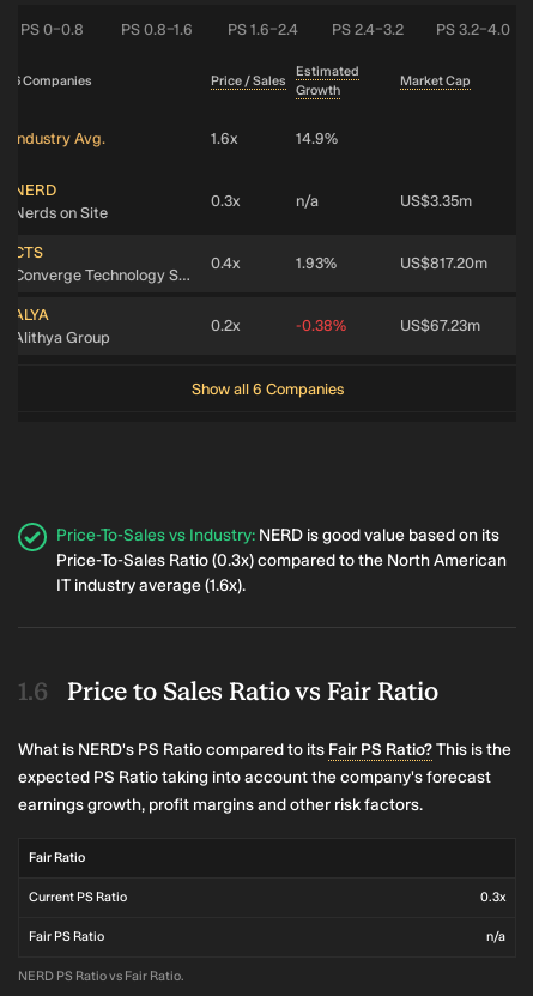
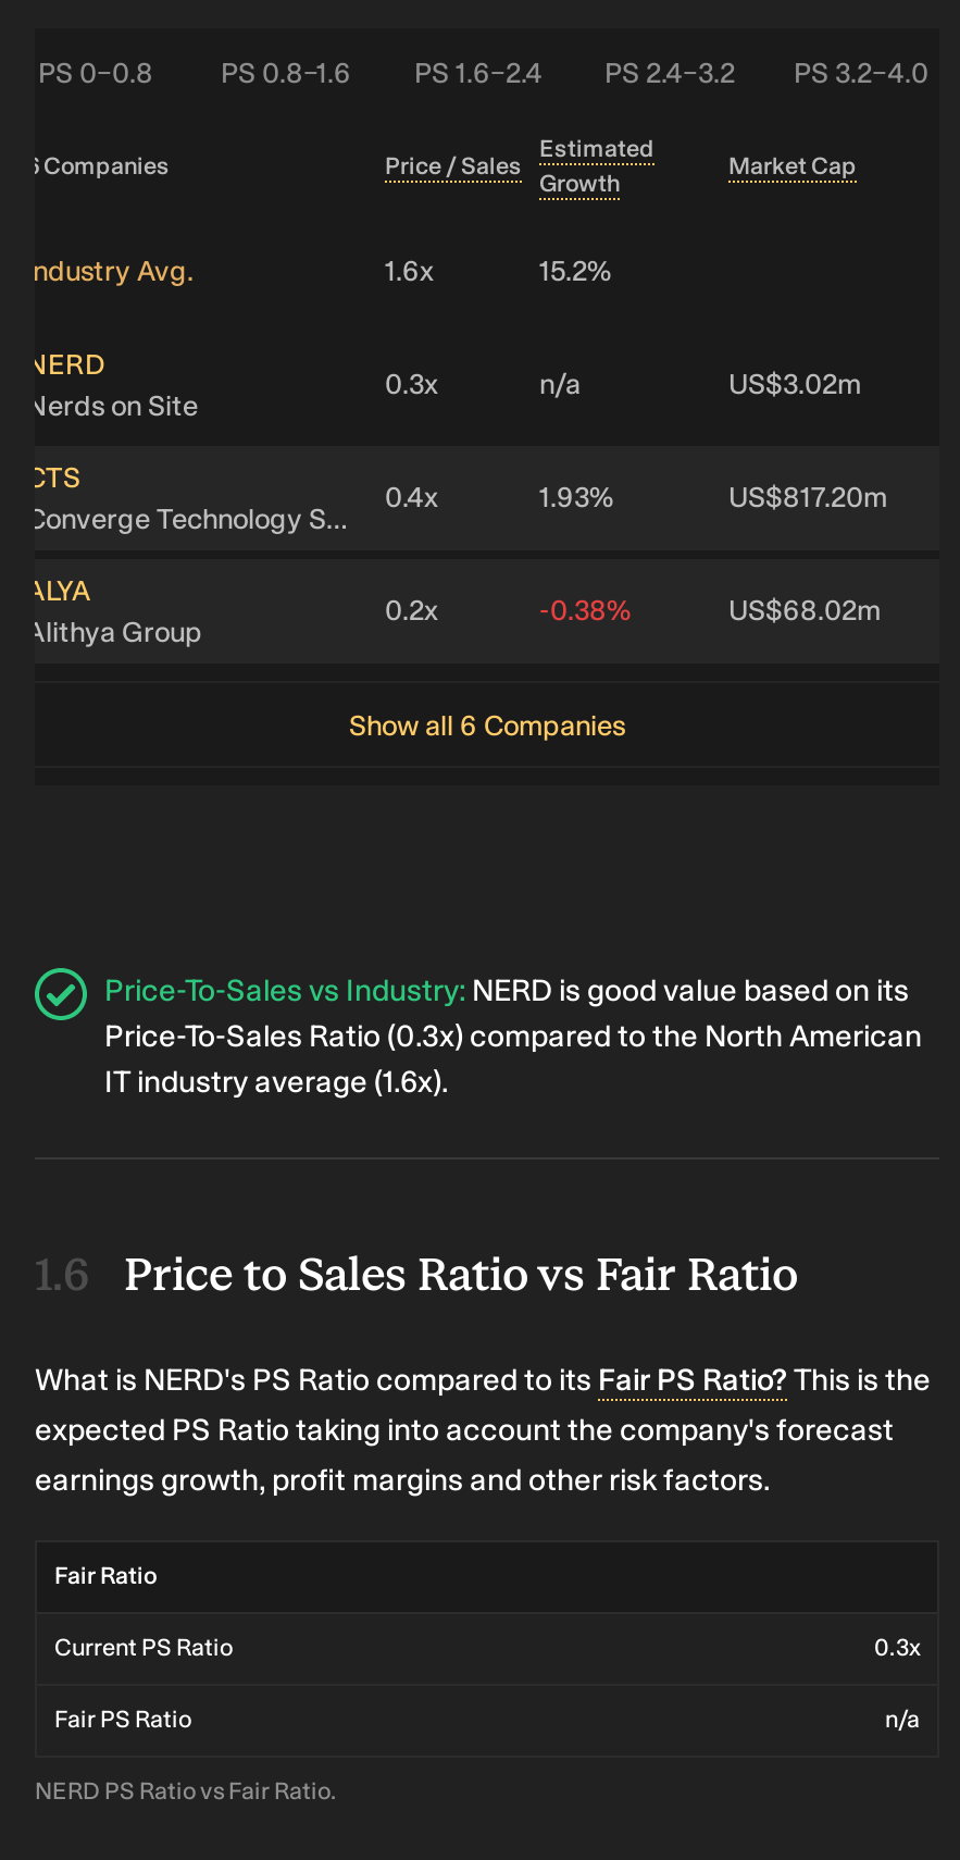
[296,129,338,147] 14.9% -> [539,255,611,287] 15.2%
[400,192,472,210] US$3.35m -> [728,368,861,400] US$3.02m
[400,316,480,334] US$67.23m -> [728,594,881,627] US$68.02m

